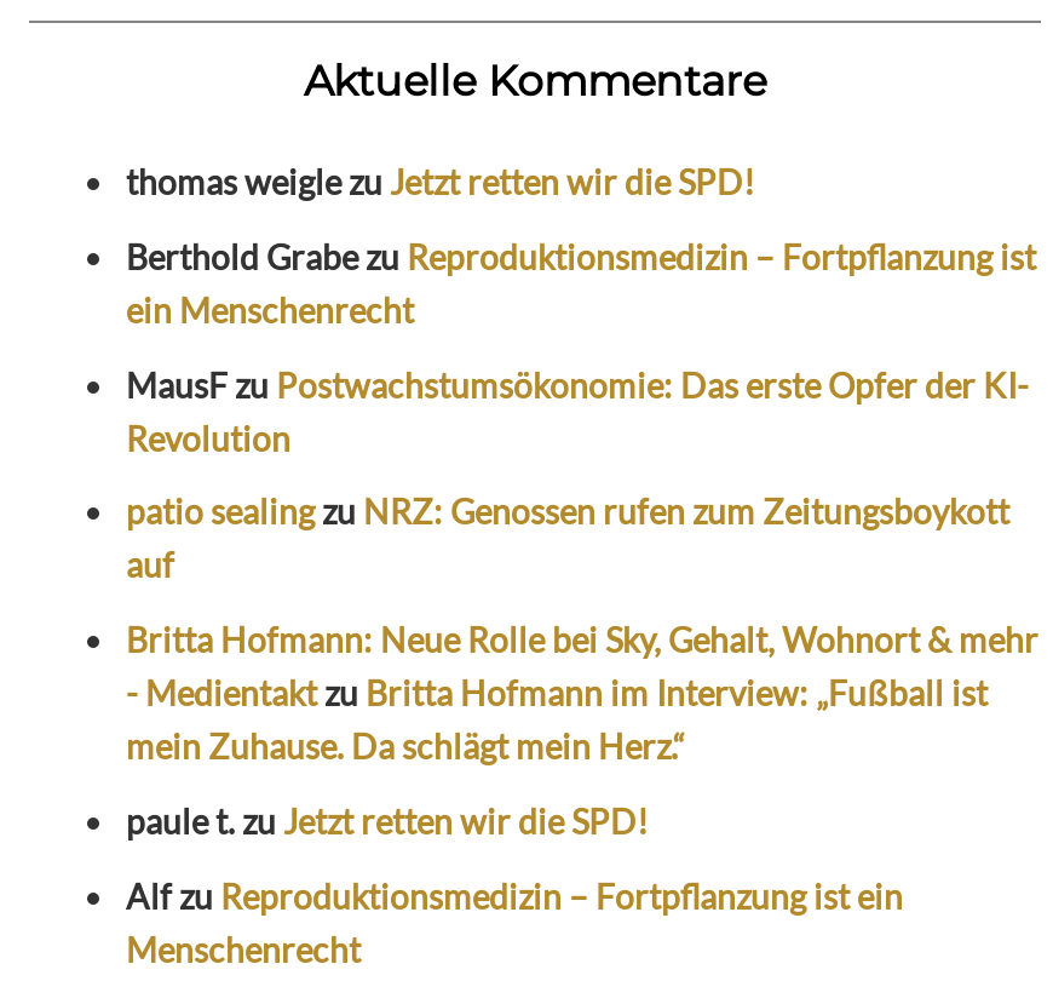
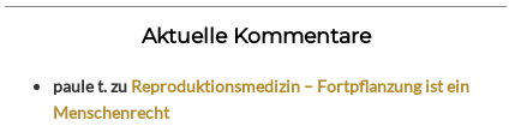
[126,162,1038,917] thomas weigle zu Jetzt retten wir die SPD! | Berthold Grabe zu Reproduktionsmedizin – Fortpflanzung ist | ein Menschenrecht | MausF zu Postwachstumsökonomie: Das erste Opfer der KI- | Revolution | patio sealing zu NRZ: Genossen rufen zum Zeitungsboykott | auf | Britta Hofmann: Neue Rolle bei Sky, Gehalt, Wohnort & mehr | - Medientakt zu Britta Hofmann im Interview: „Fußball ist | mein Zuhause. Da schlägt mein Herz.“ | paule t. zu Jetzt retten wir die SPD! | Alf zu Reproduktionsmedizin – Fortpflanzung ist ein -> [53,75,469,96] paule t. zu Reproduktionsmedizin – Fortpflanzung ist ein

